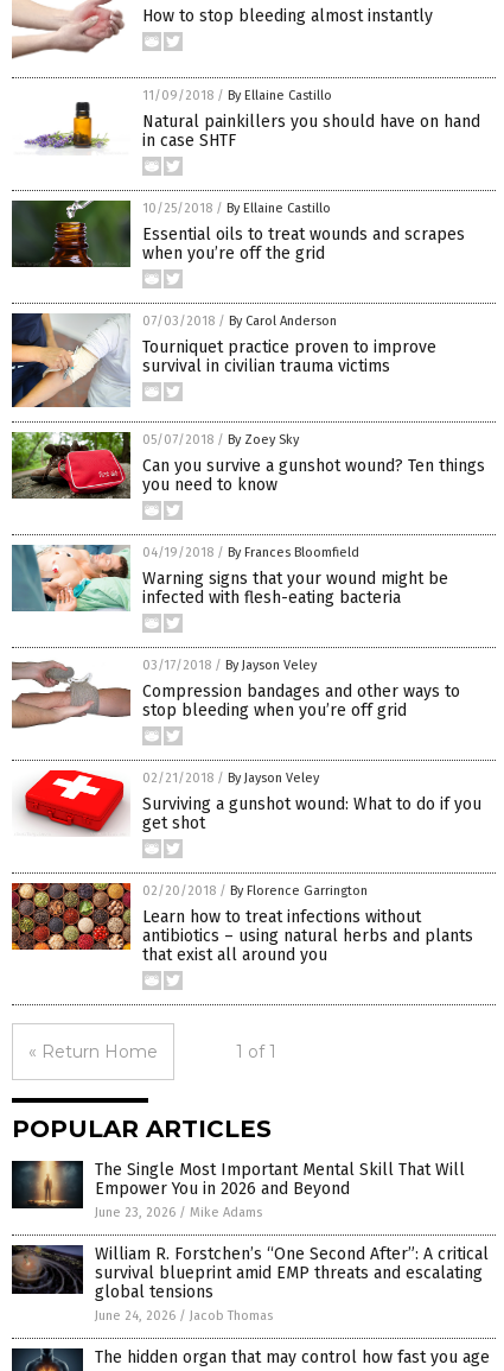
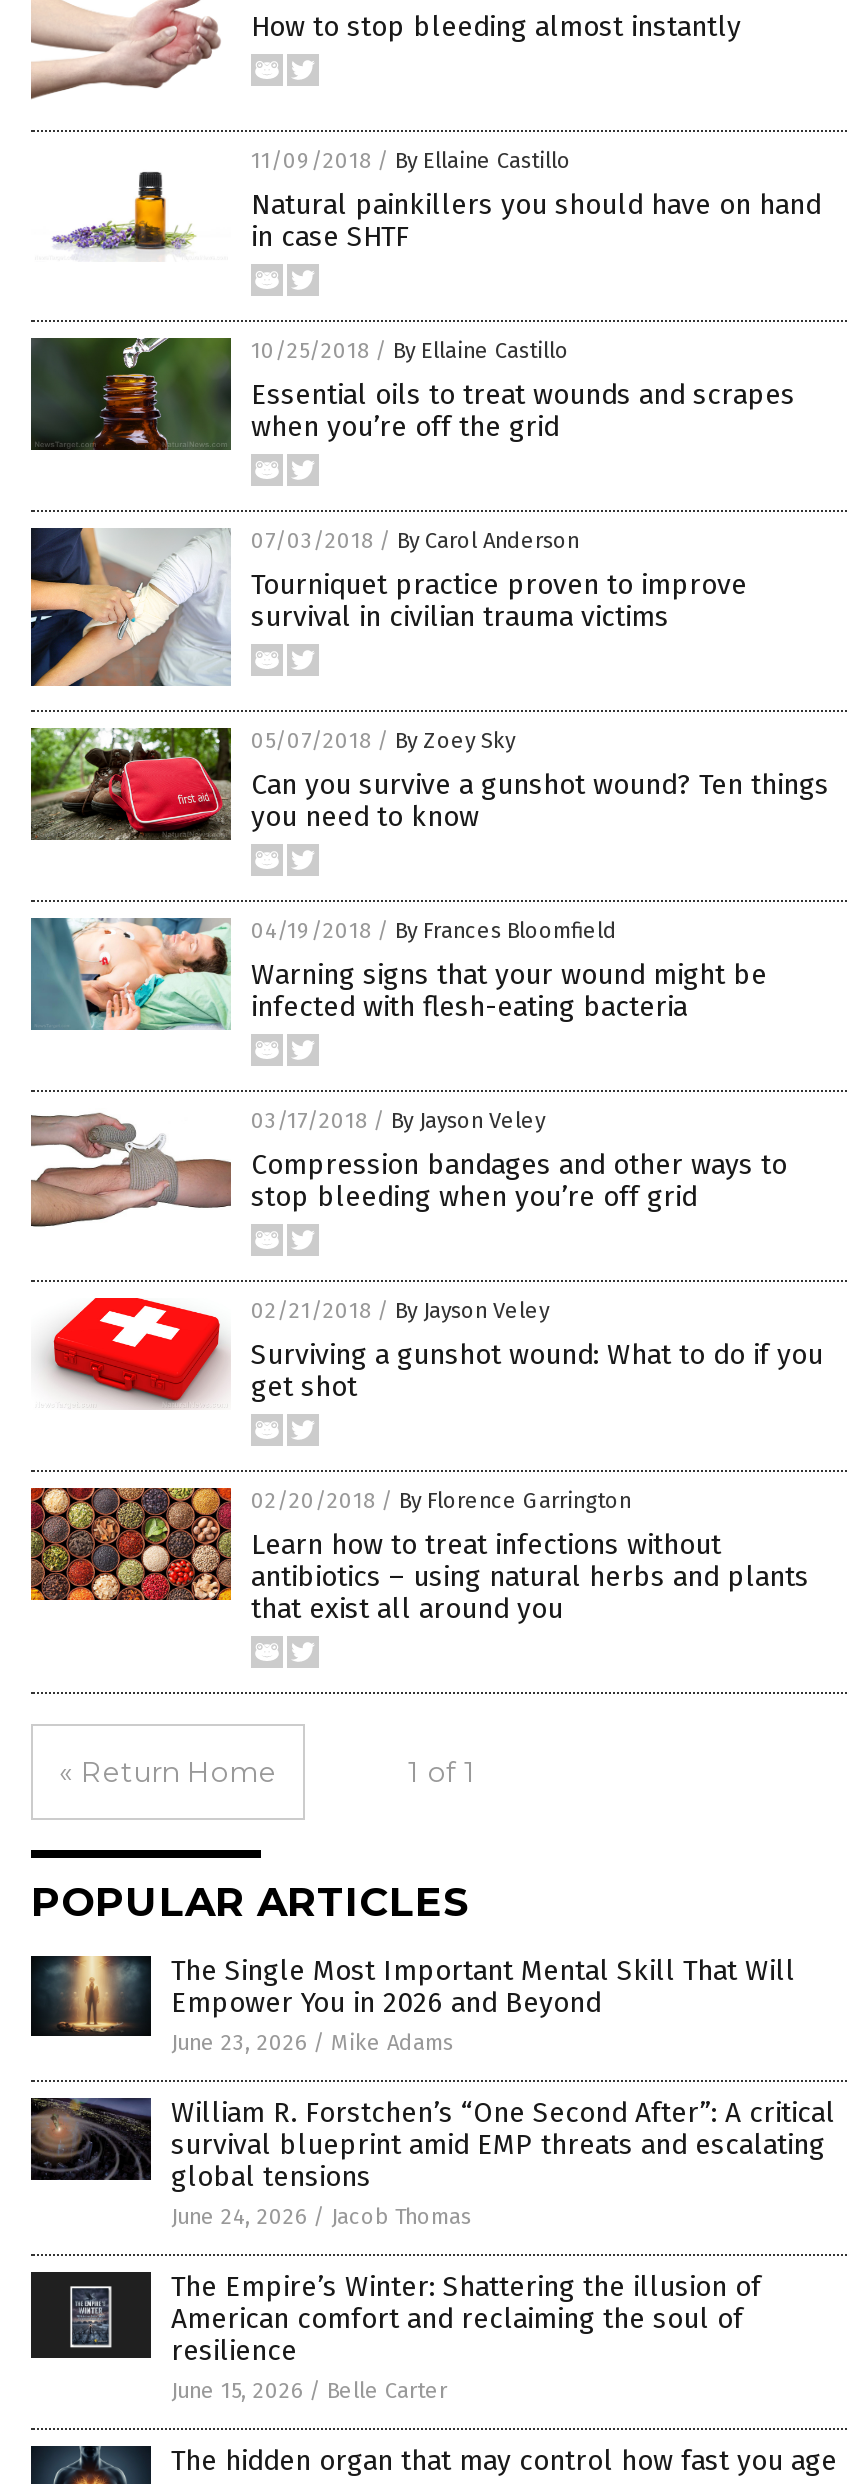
none -> [31,2270,761,2404] [image] | The Empire’s Winter: Shattering the illusion of | American comfort and reclaiming the soul of | resilience | June 15, 2026 / Belle Carter

